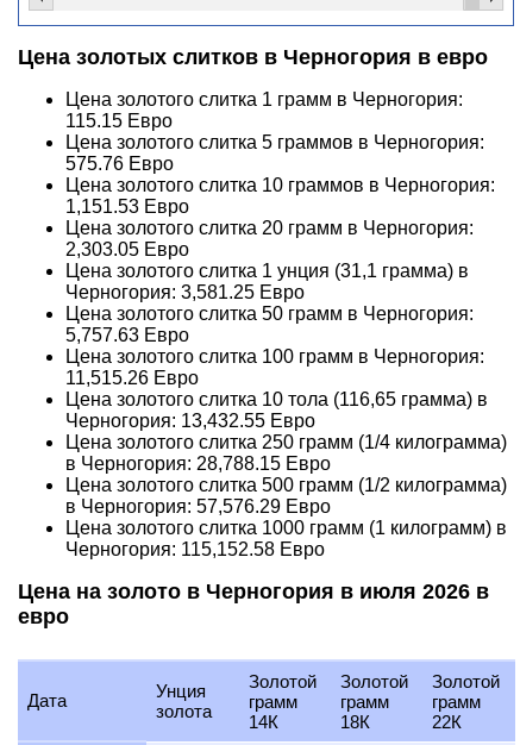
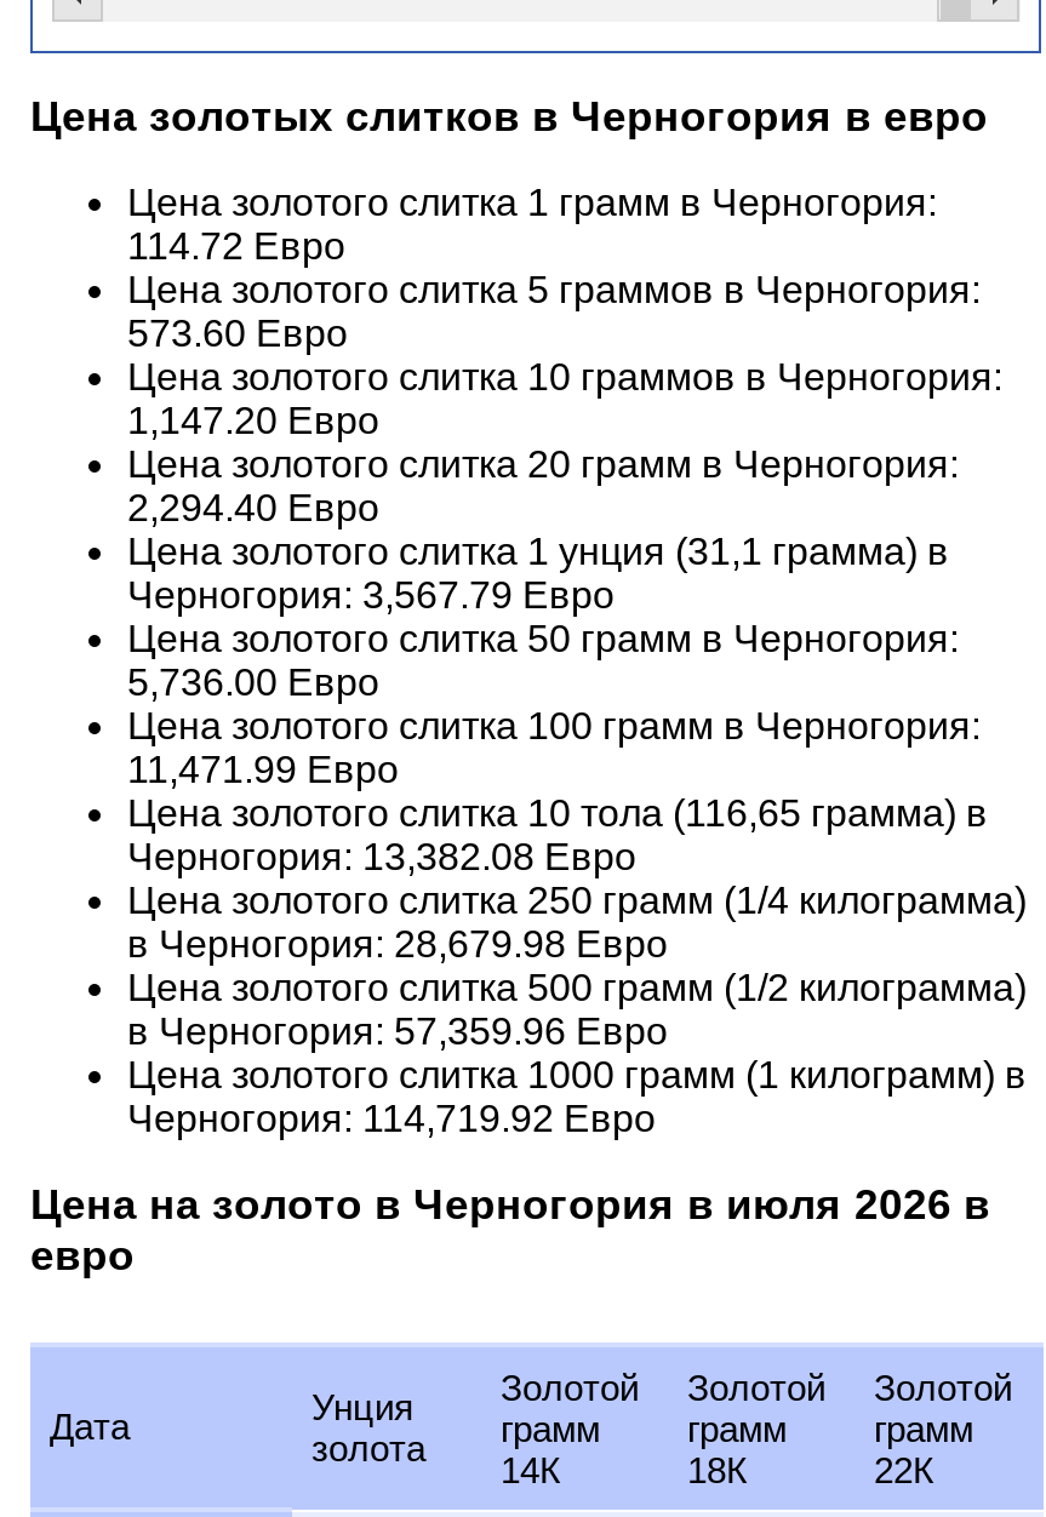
[65,111,173,131] 115.15 Евро -> [127,225,345,267] 114.72 Евро
[65,154,174,174] 575.76 Евро -> [127,313,348,354] 573.60 Евро
[65,196,189,217] 1,151.53 Евро -> [127,400,379,441] 1,147.20 Евро
[65,239,189,259] 2,303.05 Евро -> [127,487,379,528] 2,294.40 Евро
[65,282,305,302] Черногория: 3,581.25 Евро -> [127,574,615,616] Черногория: 3,567.79 Евро
[65,325,189,345] 5,757.63 Евро -> [127,662,379,703] 5,736.00 Евро
[65,368,199,388] 11,515.26 Евро -> [127,749,399,790] 11,471.99 Евро
[65,411,315,431] Черногория: 13,432.55 Евро -> [127,836,636,877] Черногория: 13,382.08 Евро
[65,453,331,474] в Черногория: 28,788.15 Евро -> [127,923,668,964] в Черногория: 28,679.98 Евро
[65,496,331,517] в Черногория: 57,576.29 Евро -> [127,1011,668,1052] в Черногория: 57,359.96 Евро
[65,539,325,559] Черногория: 115,152.58 Евро -> [127,1098,656,1139] Черногория: 114,719.92 Евро

